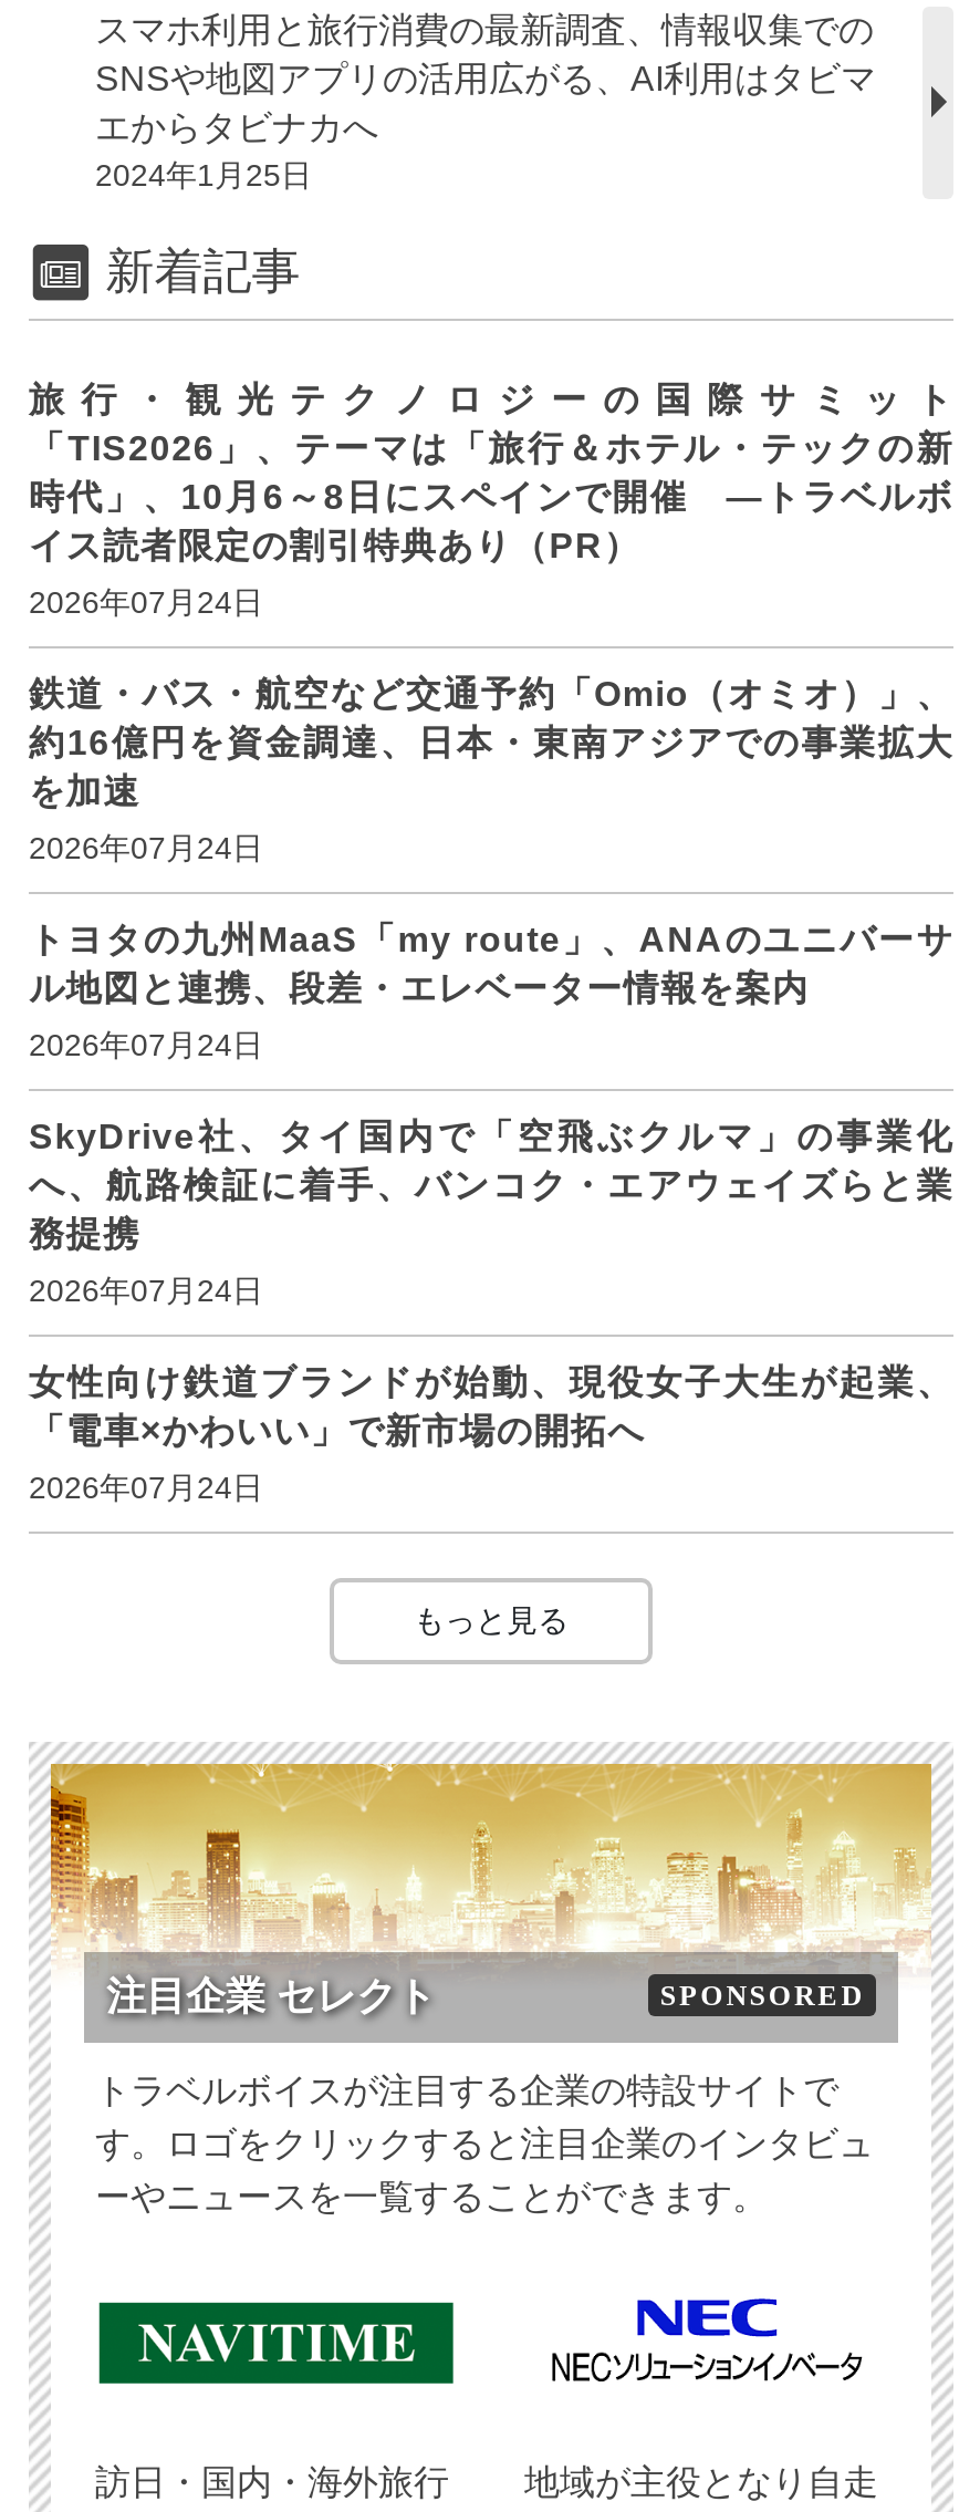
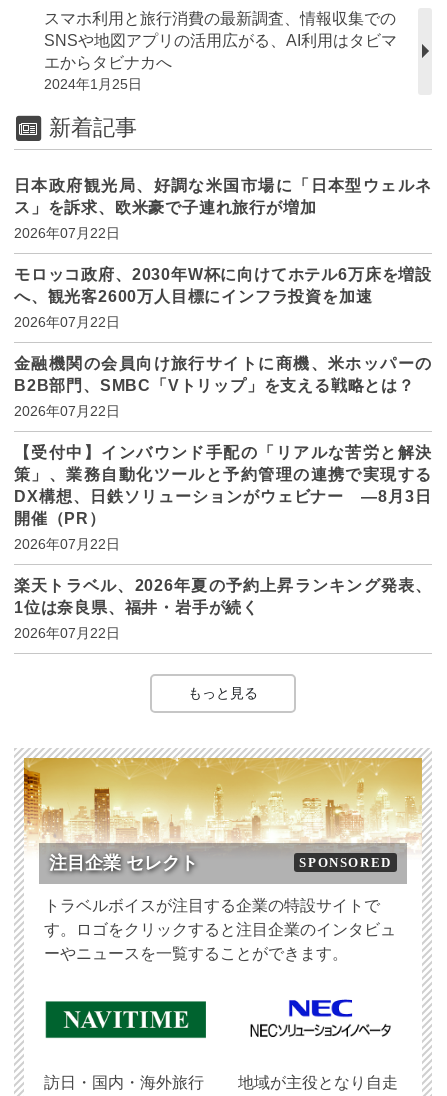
[29,380,953,563] 旅行・観光テクノロジーの国際サミット | 「TIS2026」、テーマは「旅行＆ホテル・テックの新 | 時代」、10月6～8日にスペインで開催 ―トラベルボ | イス読者限定の割引特典あり（PR） -> [14,177,432,216] 日本政府観光局、好調な米国市場に「日本型ウェルネ | ス」を訴求、欧米豪で子連れ旅行が増加
[29,583,263,619] 2026年07月24日 -> [14,225,120,241] 2026年07月22日
[29,674,953,809] 鉄道・バス・航空など交通予約「Omio（オミオ）」、 | 約16億円を資金調達、日本・東南アジアでの事業拡大 | を加速 -> [14,266,432,305] モロッコ政府、2030年W杯に向けてホテル6万床を増設 | へ、観光客2600万人目標にインフラ投資を加速
[29,829,263,864] 2026年07月24日 -> [14,314,120,330] 2026年07月22日
[29,920,953,1006] トヨタの九州MaaS「my route」、ANAのユニバーサ | ル地図と連携、段差・エレベーター情報を案内 -> [14,355,432,394] 金融機関の会員向け旅行サイトに商機、米ホッパーの | B2B部門、SMBC「Vトリップ」を支える戦略とは？
[29,1026,263,1061] 2026年07月24日 -> [14,403,120,419] 2026年07月22日
[29,1117,953,1252] SkyDrive社、タイ国内で「空飛ぶクルマ」の事業化 | へ、航路検証に着手、バンコク・エアウェイズらと業 | 務提携 -> [14,444,432,527] 【受付中】インバウンド手配の「リアルな苦労と解決 | 策」、業務自動化ツールと予約管理の連携で実現する | DX構想、日鉄ソリューションがウェビナー ―8月3日 | 開催（PR）
[29,1272,263,1307] 2026年07月24日 -> [14,536,120,552] 2026年07月22日
[29,1362,953,1449] 女性向け鉄道ブランドが始動、現役女子大生が起業、 | 「電車×かわいい」で新市場の開拓へ -> [14,577,432,616] 楽天トラベル、2026年夏の予約上昇ランキング発表、 | 1位は奈良県、福井・岩手が続く
[29,1469,263,1504] 2026年07月24日 -> [14,625,120,641] 2026年07月22日

